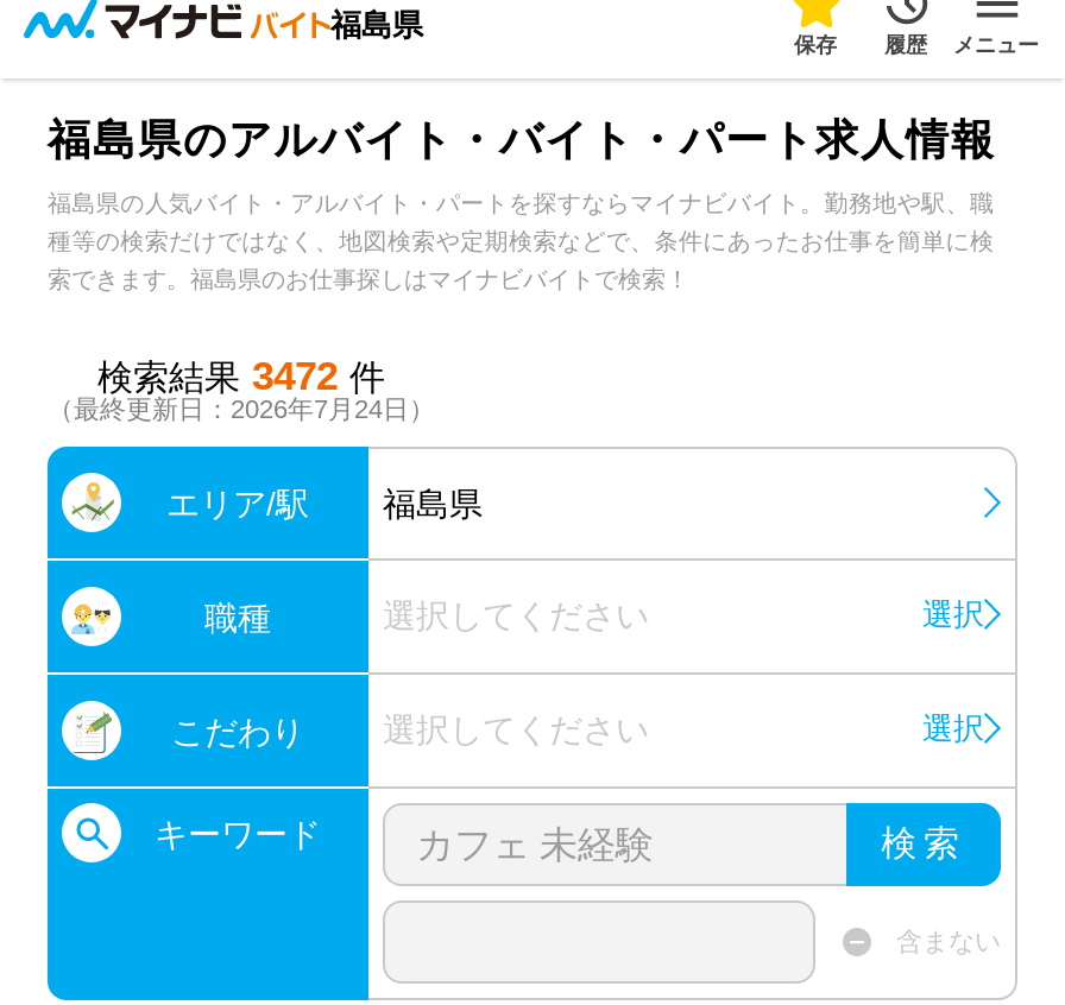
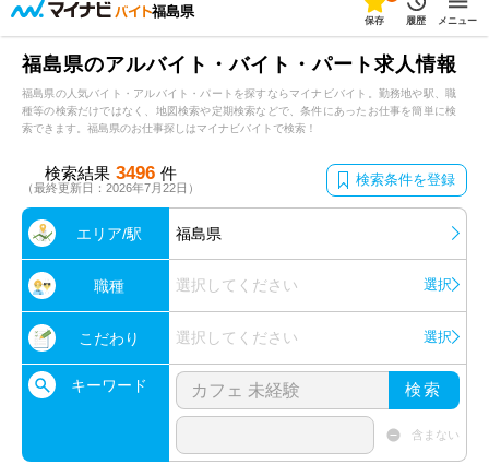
[48,354,435,423] 検索結果 3472 件 | （最終更新日：2026年7月24日） -> [22,163,455,194] 検索結果 3496 件 | （最終更新日：2026年7月22日） | 検索条件を登録

